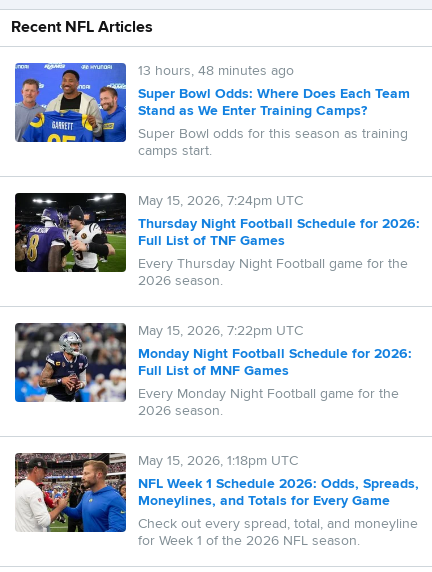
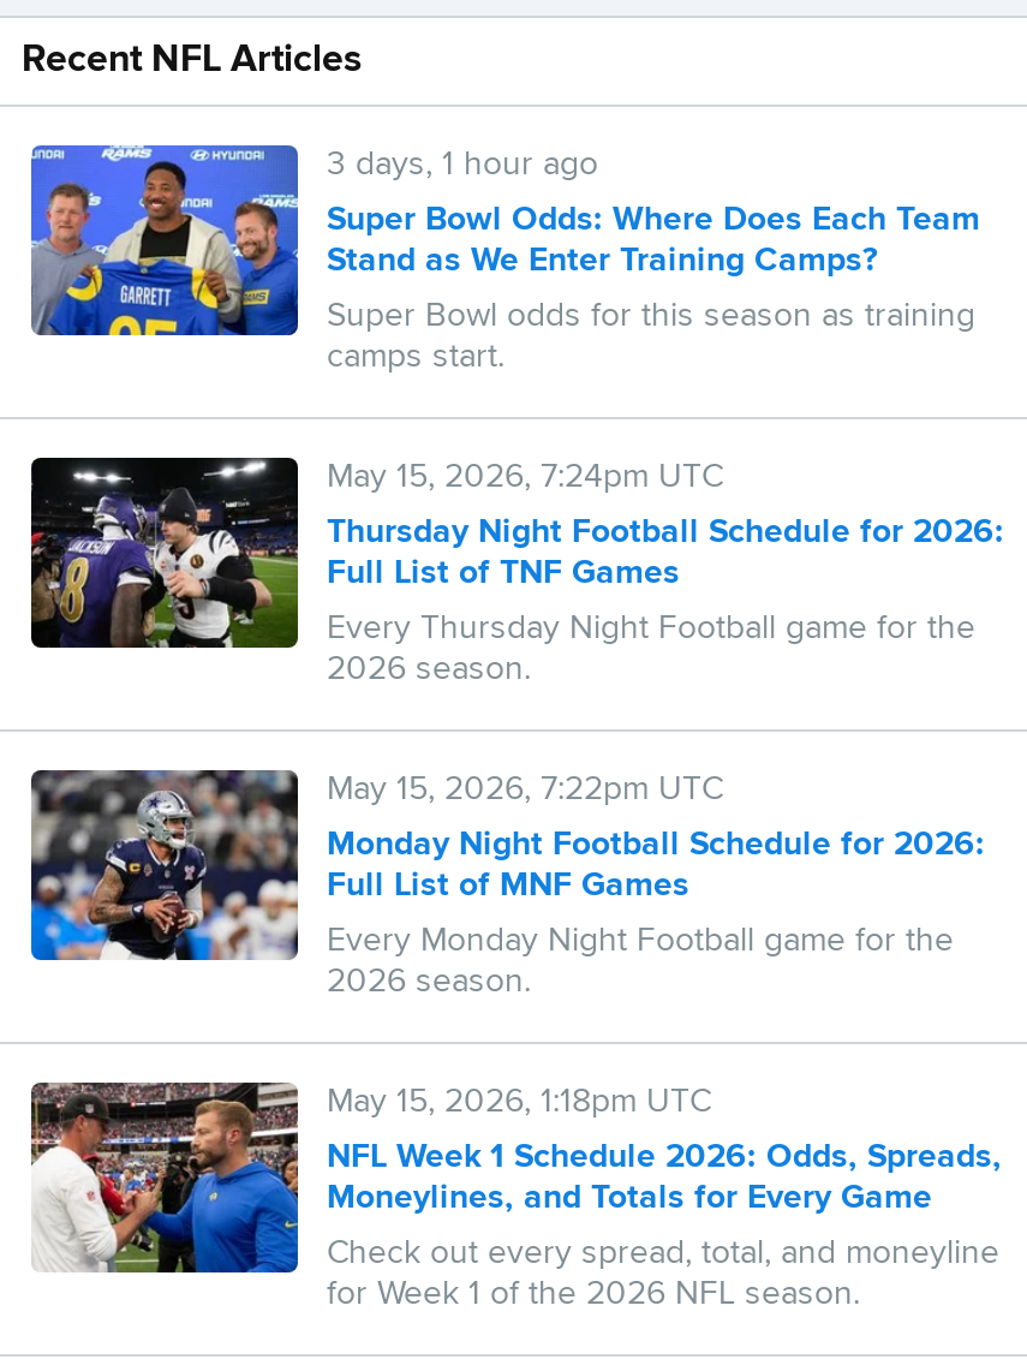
[138,64,294,78] 13 hours, 48 minutes ago -> [327,148,598,181] 3 days, 1 hour ago

